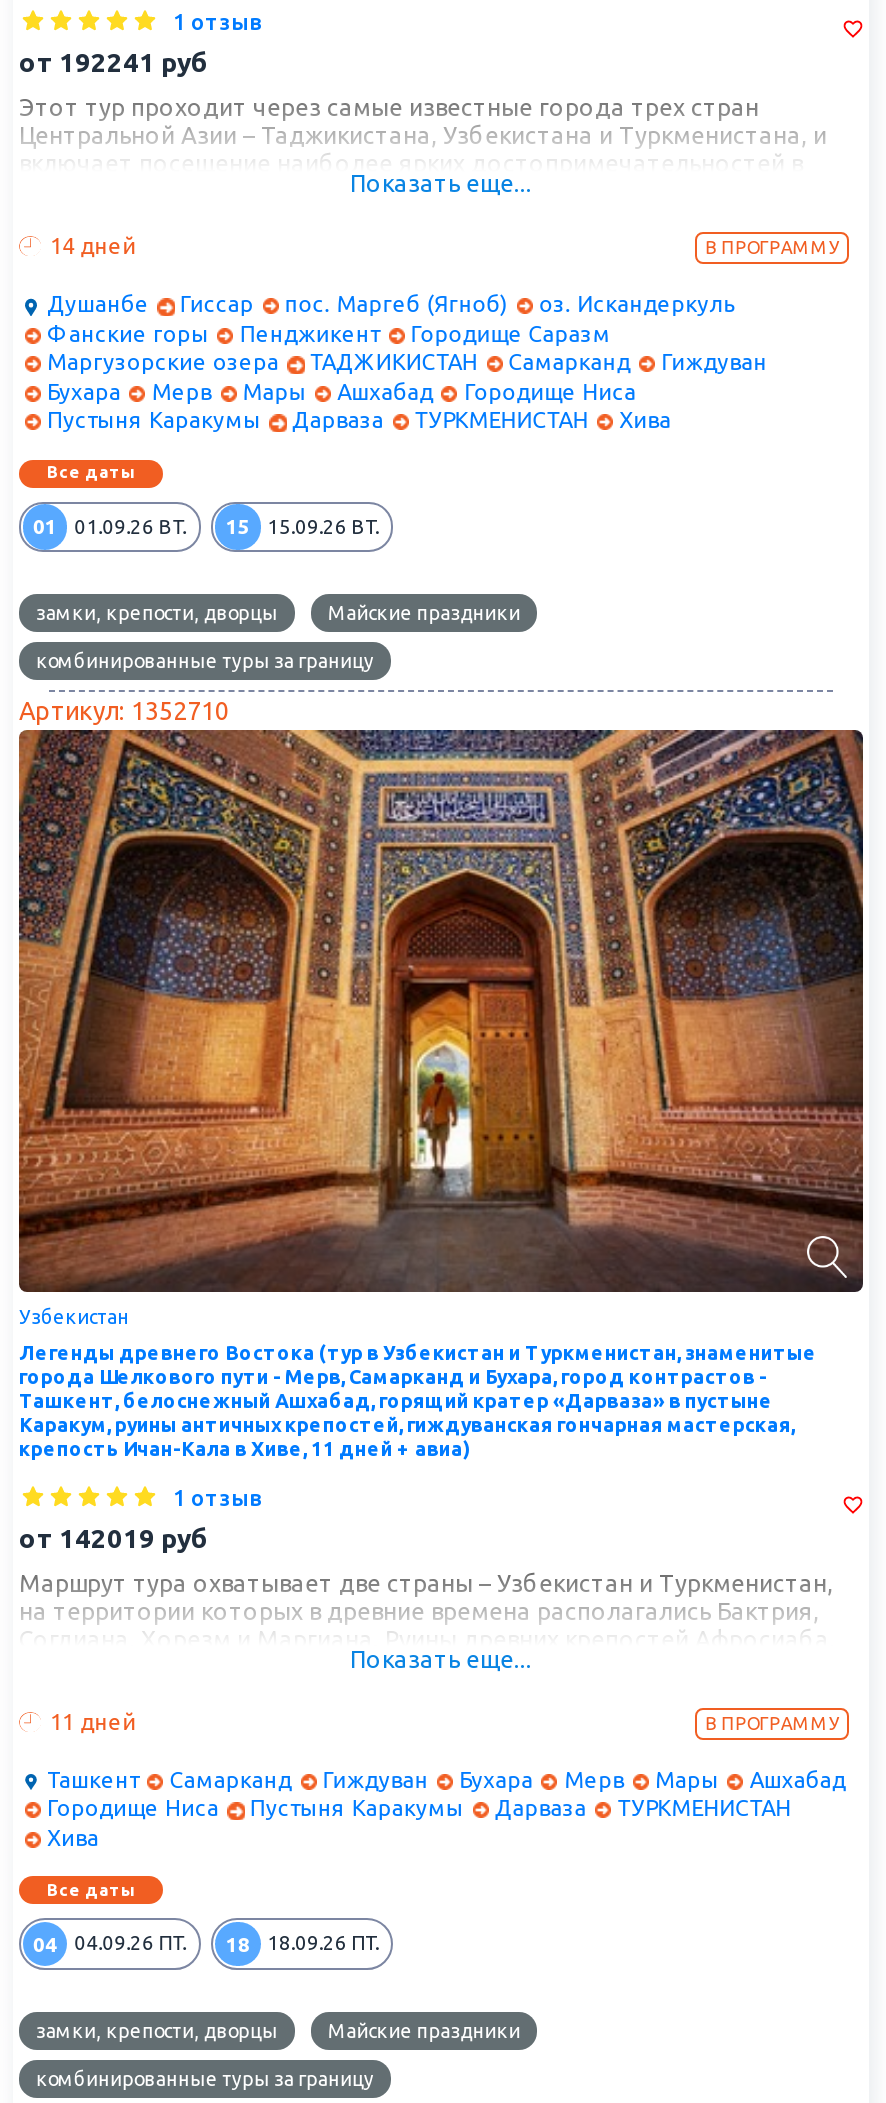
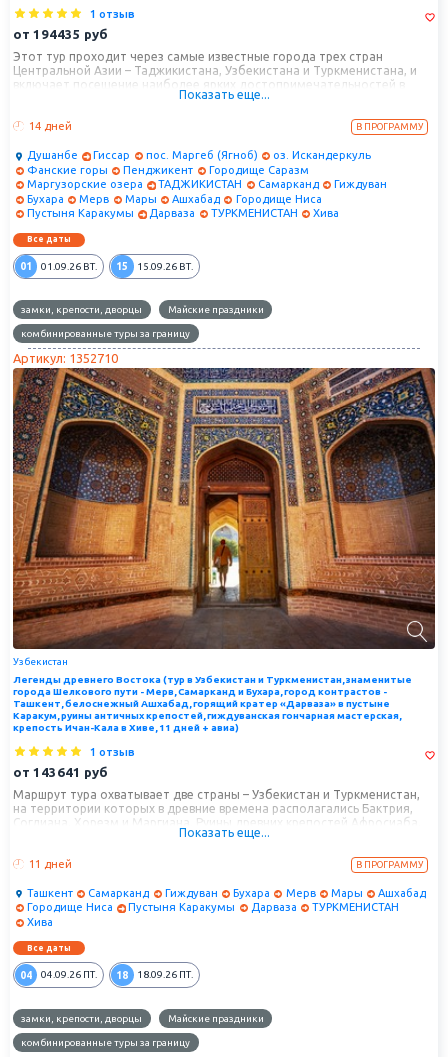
[19,48,209,78] от 192241 руб -> [13,27,108,42] от 194435 руб
[19,1524,209,1554] от 142019 руб -> [13,765,108,780] от 143641 руб

